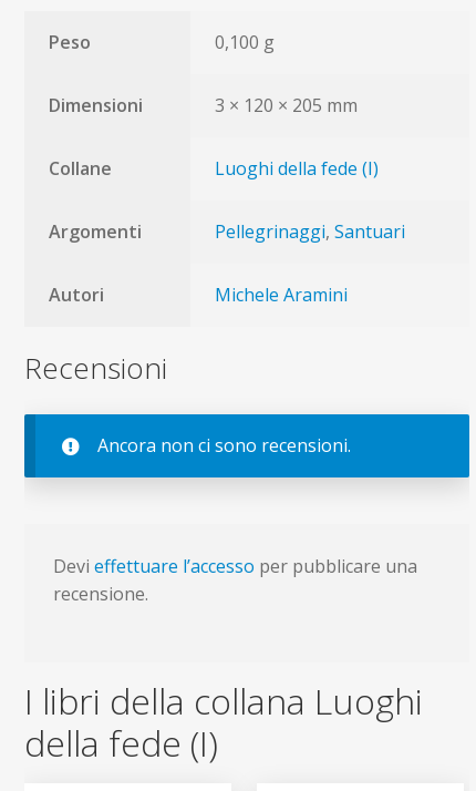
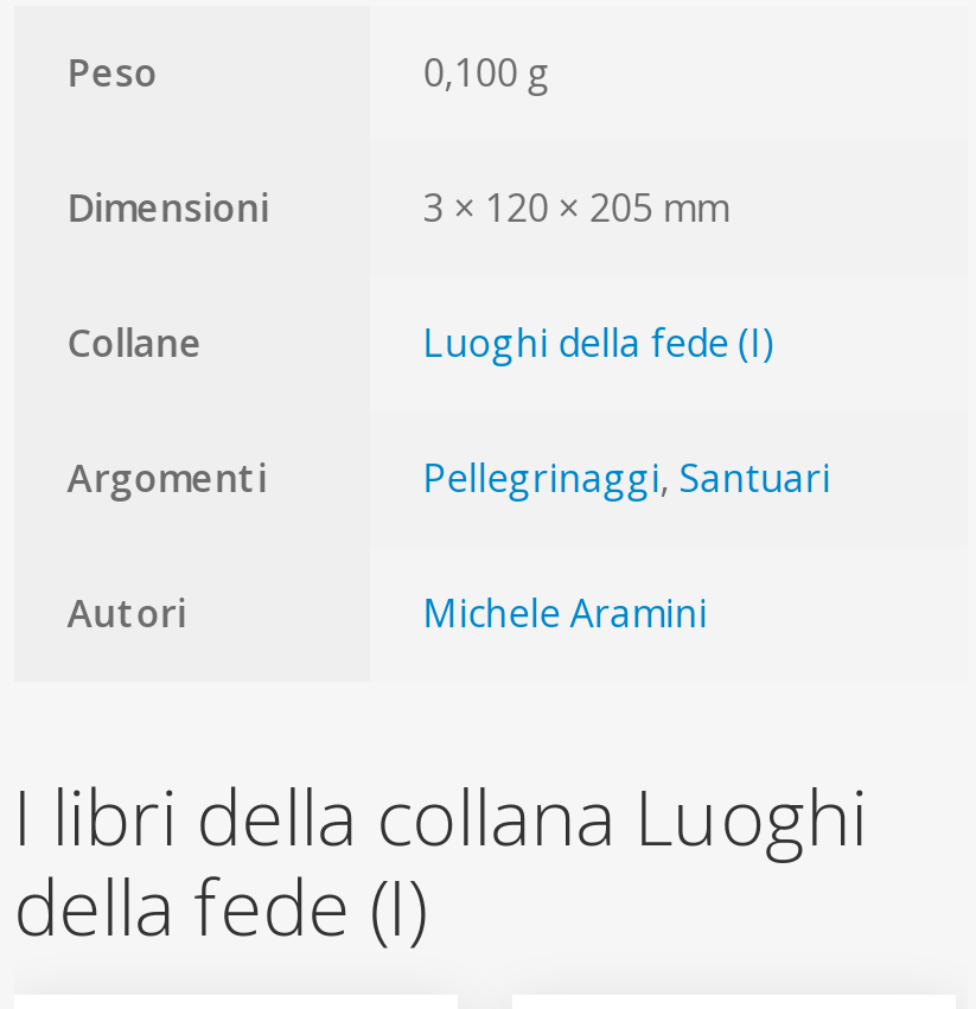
[24,348,350,458] Recensioni | Ancora non ci sono recensioni. -> none
[53,554,417,606] Devi effettuare l’accesso per pubblicare una | recensione. -> none

